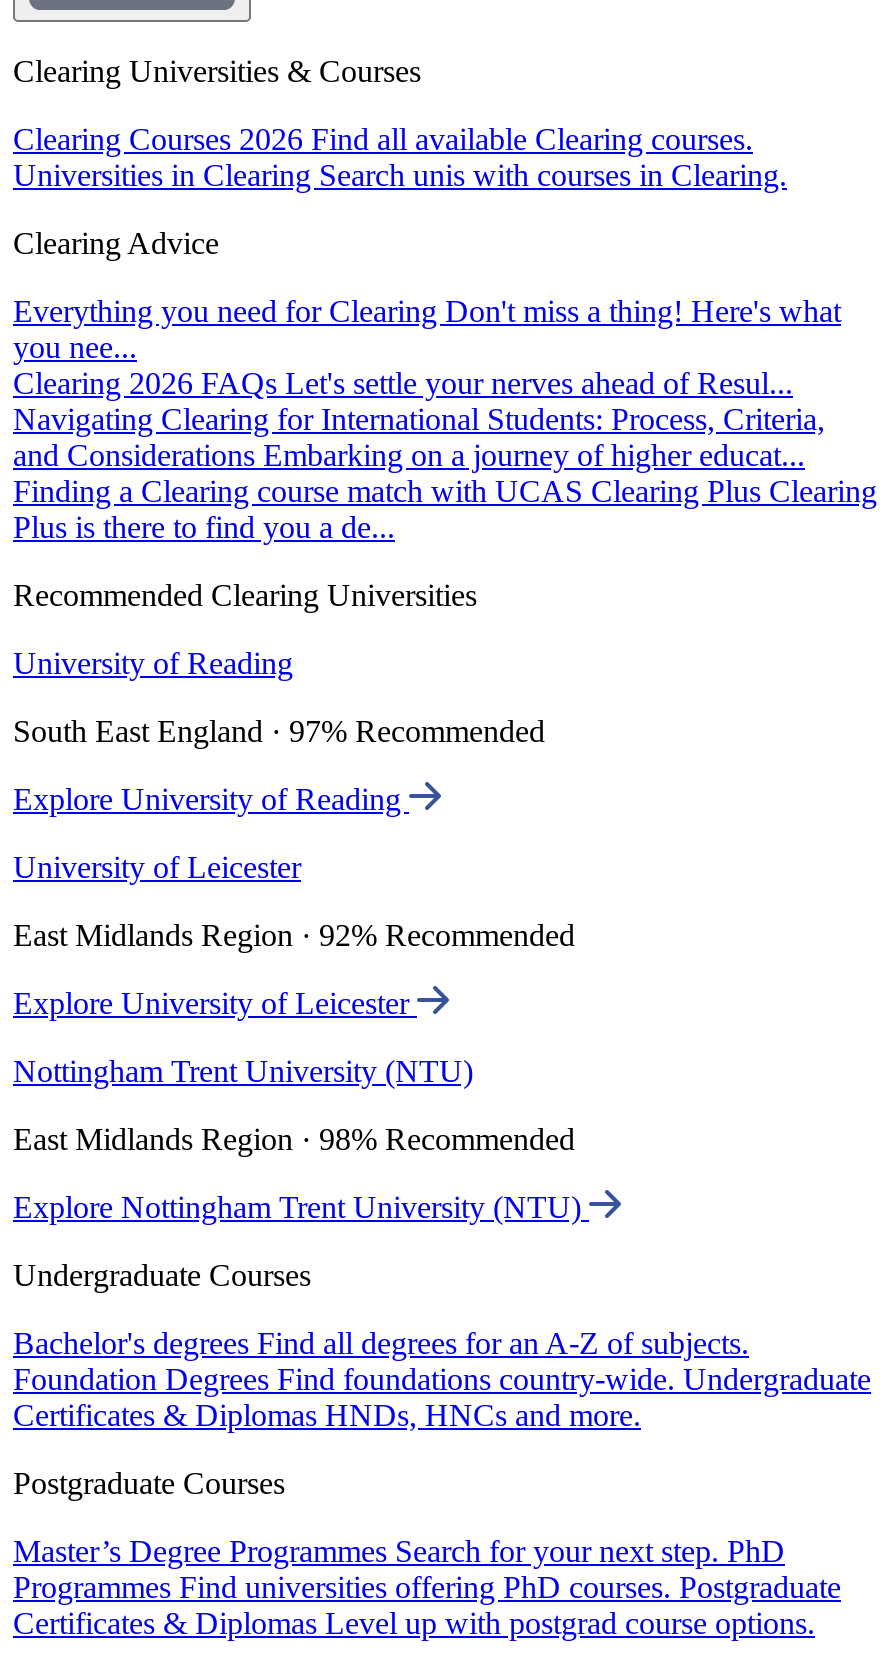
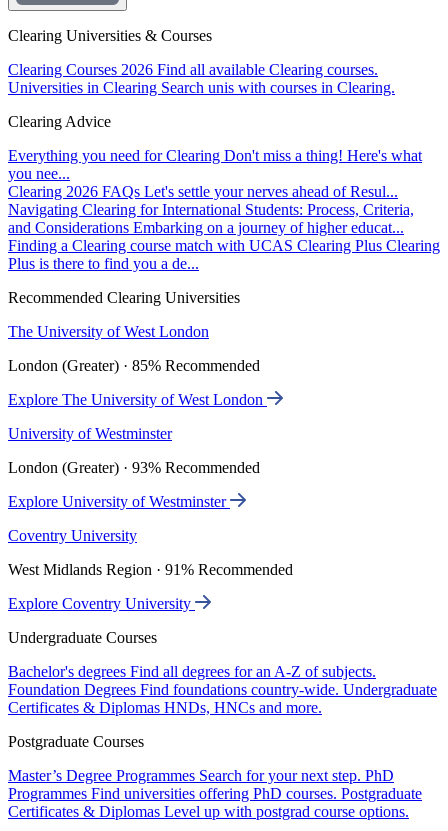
[13,646,293,680] University of Reading -> [8,323,209,340] The University of West London
[13,714,545,748] South East England · 97% Recommended -> [8,357,260,374] London (Greater) · 85% Recommended
[13,782,409,816] Explore University of Reading -> [8,391,267,408] Explore The University of West London
[13,850,301,884] University of Leicester -> [8,425,172,442] University of Westminster
[13,918,575,952] East Midlands Region · 92% Recommended -> [8,459,260,476] London (Greater) · 93% Recommended
[13,986,417,1020] Explore University of Leicester -> [8,493,230,510] Explore University of Westminster
[13,1054,473,1088] Nottingham Trent University (NTU) -> [8,527,137,544] Coventry University
[13,1122,575,1156] East Midlands Region · 98% Recommended -> [8,561,293,578] West Midlands Region · 91% Recommended
[13,1190,589,1224] Explore Nottingham Trent University (NTU) -> [8,595,195,612] Explore Coventry University

